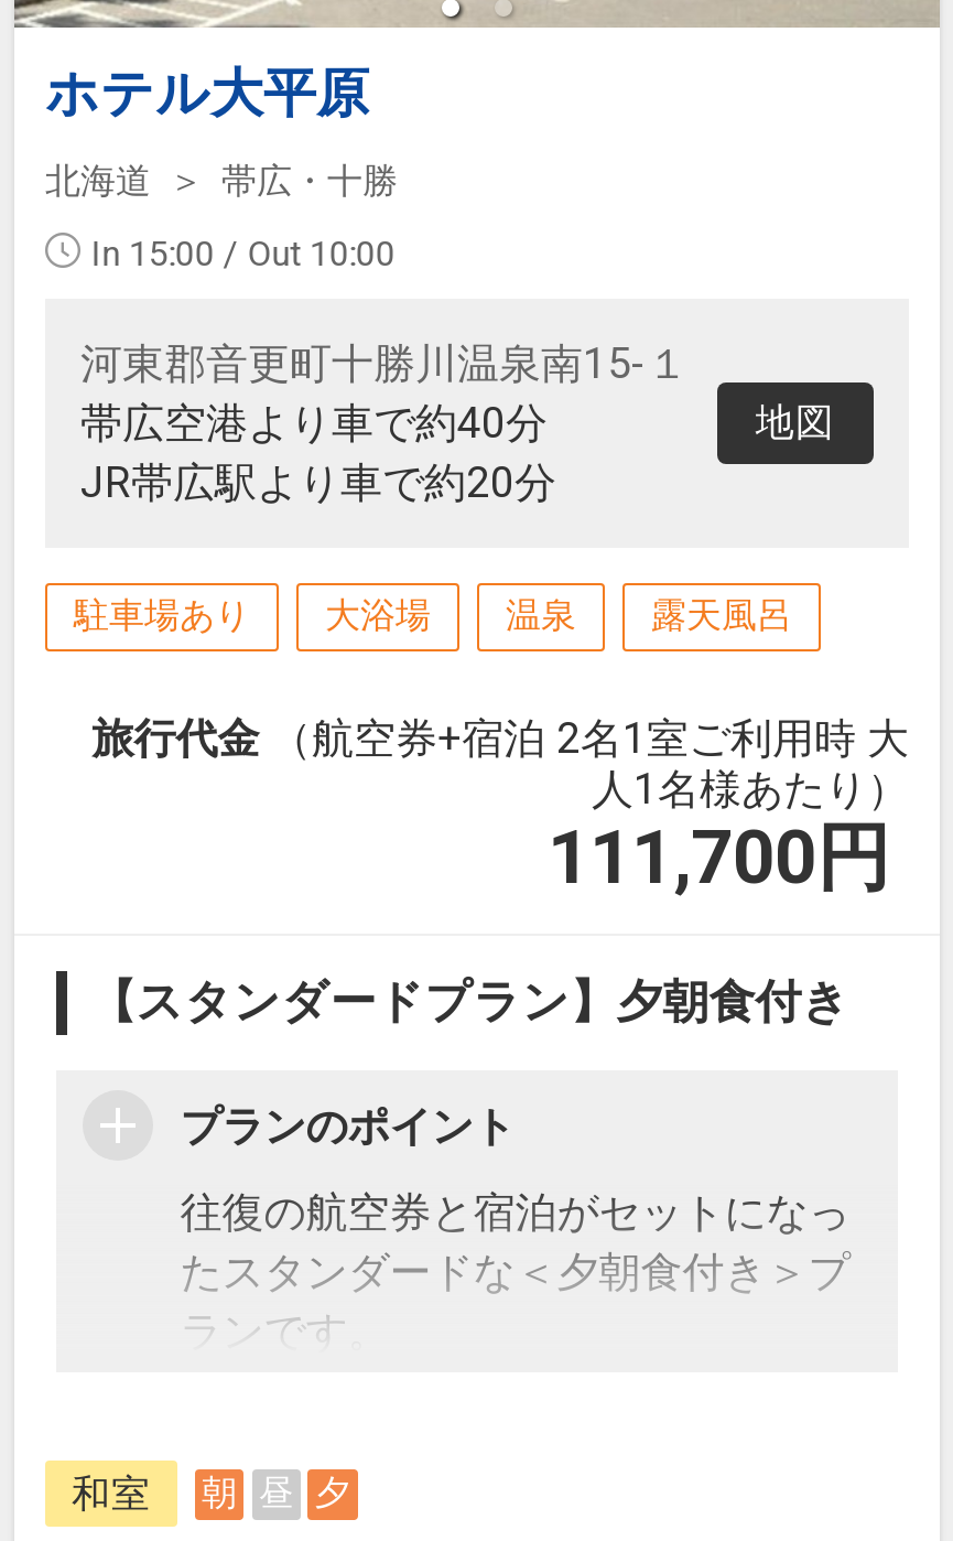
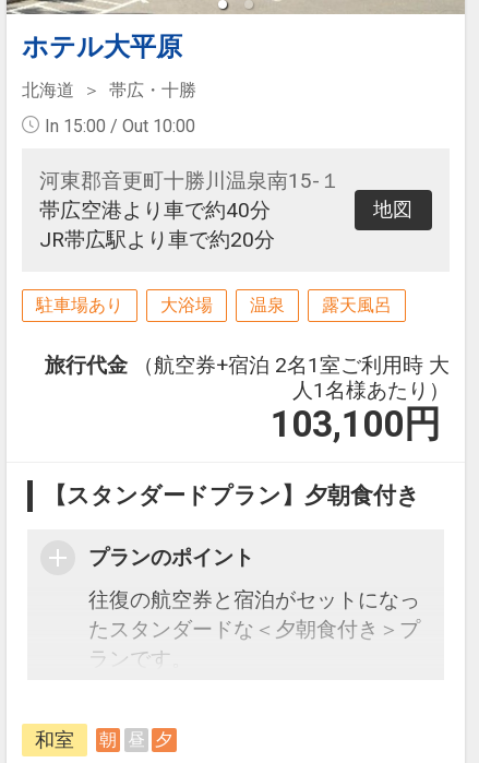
[548,815,891,901] 111,700円 -> [271,403,441,446] 103,100円

